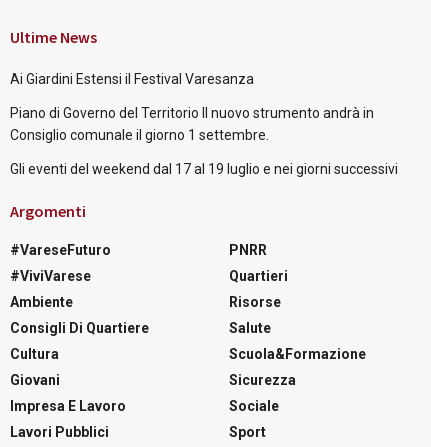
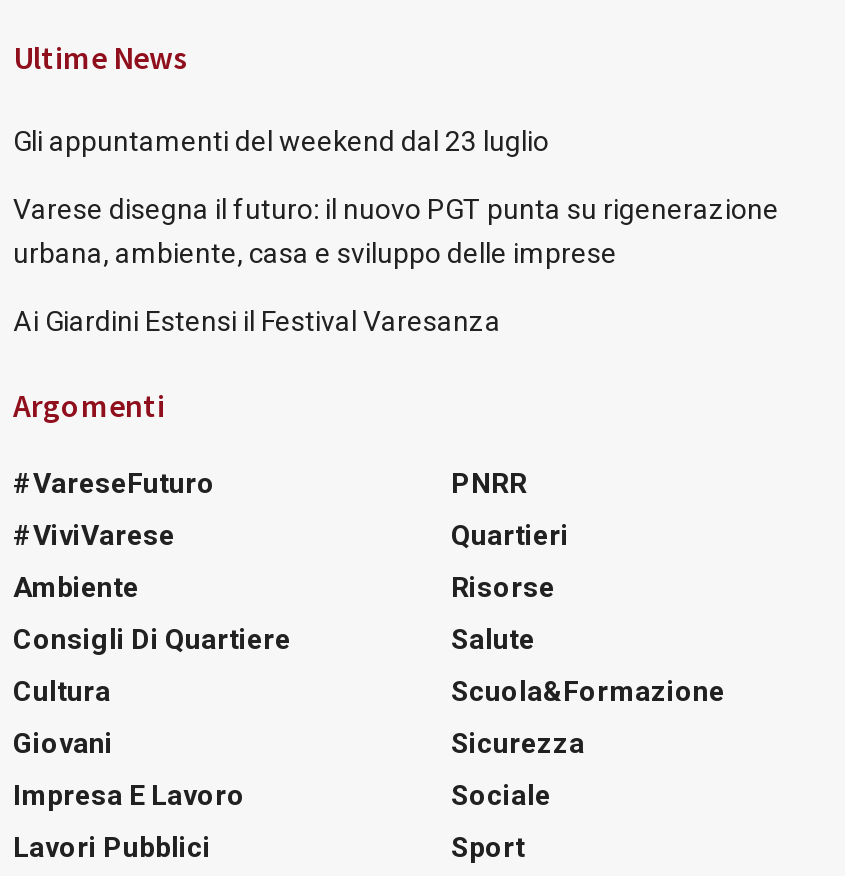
none -> [13,125,779,269] Gli appuntamenti del weekend dal 23 luglio | Varese disegna il futuro: il nuovo PGT punta su rigenerazione | urbana, ambiente, casa e sviluppo delle imprese
moved [10,71,254,87] -> [13,305,501,337]: Ai Giardini Estensi il Festival Varesanza
[10,105,398,177] Piano di Governo del Territorio Il nuovo strumento andrà in | Consiglio comunale il giorno 1 settembre. | Gli eventi del weekend dal 17 al 19 luglio e nei giorni successivi -> none

